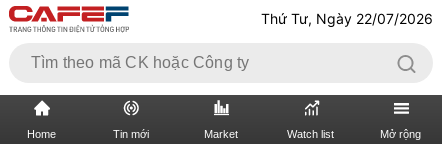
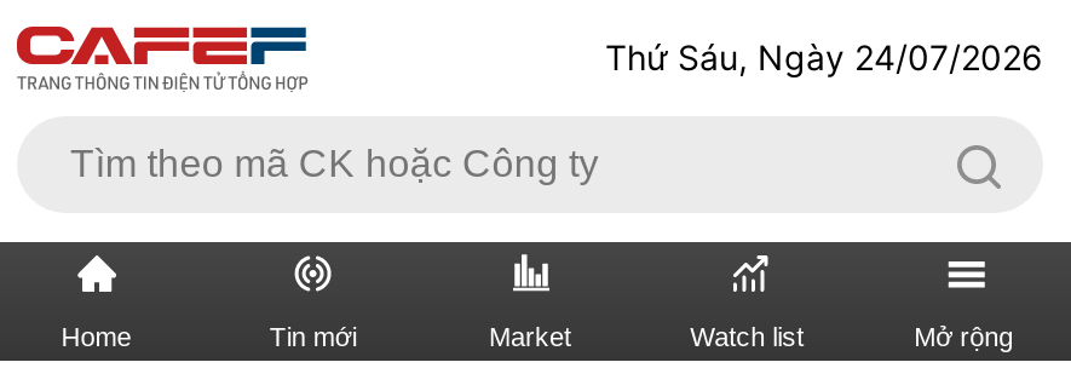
[261,10,433,27] Thứ Tư, Ngày 22/07/2026 -> [605,36,1043,77] Thứ Sáu, Ngày 24/07/2026

